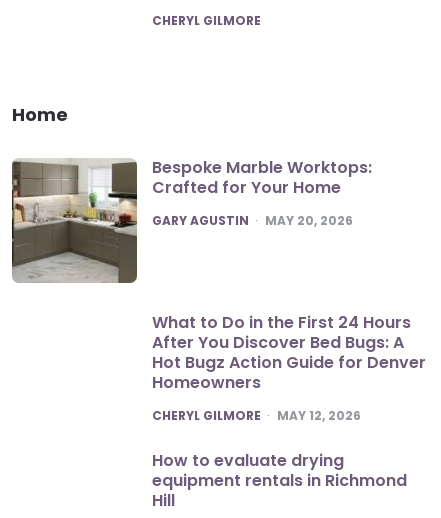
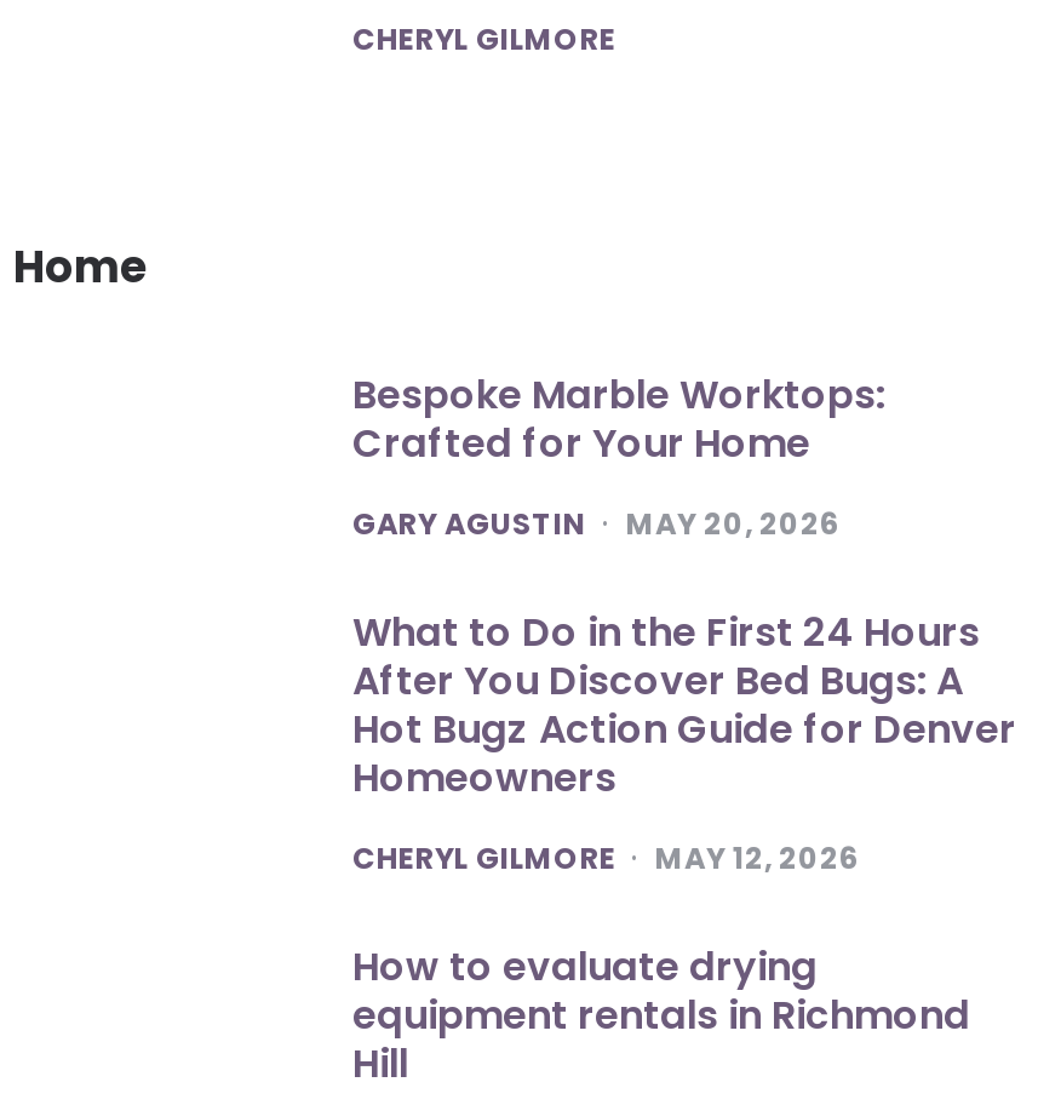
[11,158,138,284] [image] -> none

